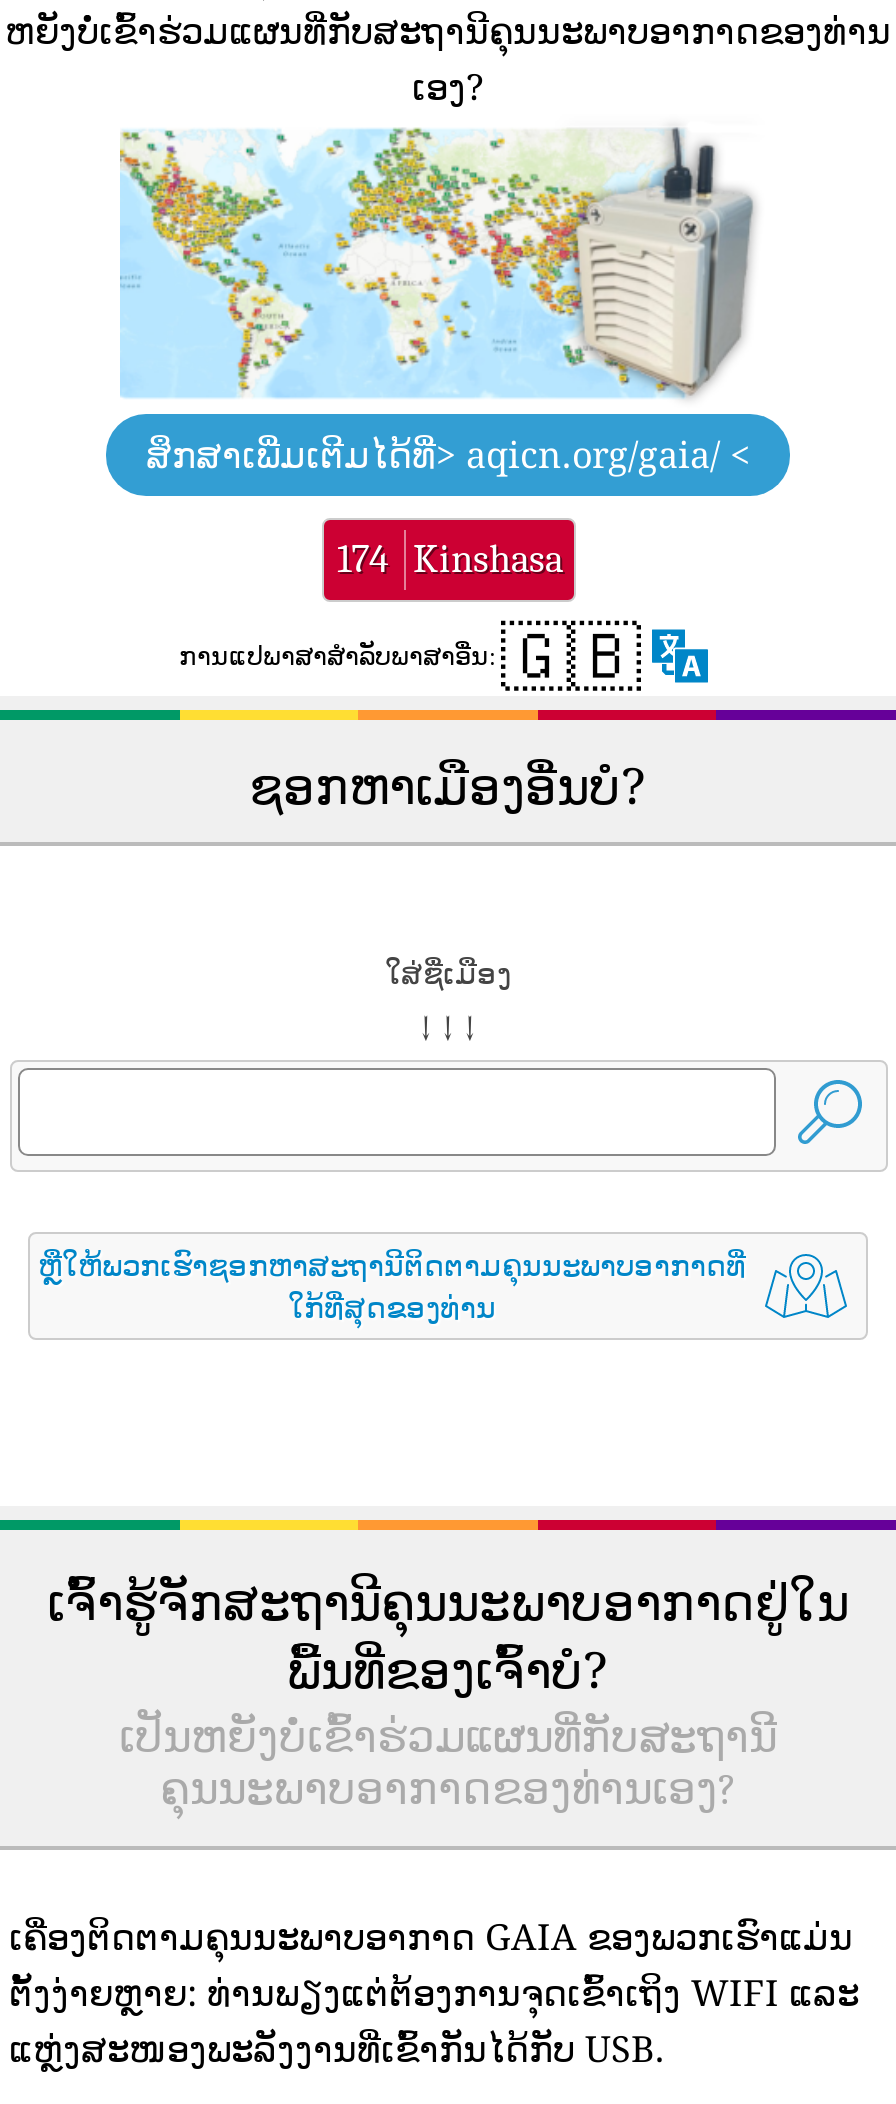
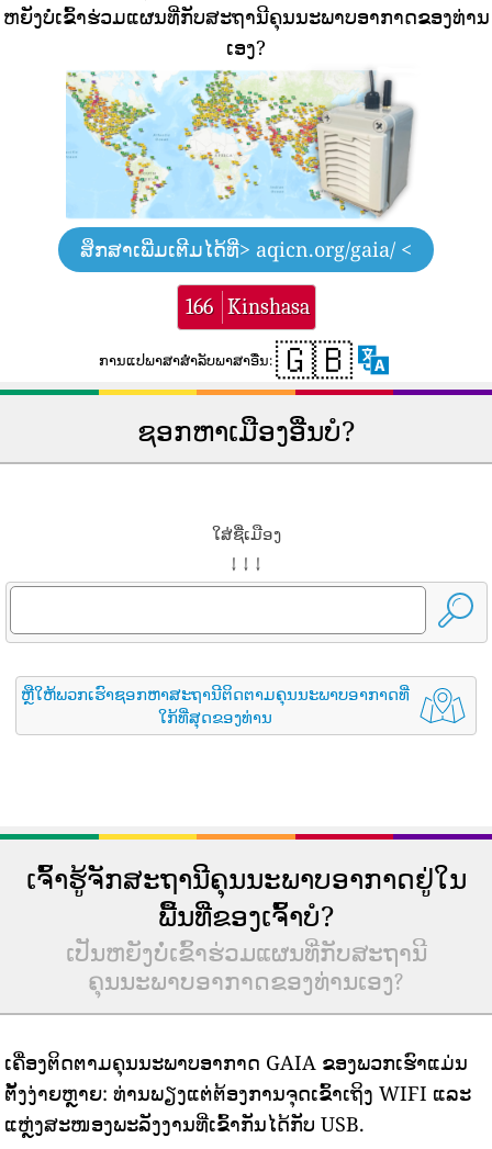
[337,536,563,582] 174 Kinshasa -> [186,294,309,319] 166 Kinshasa

